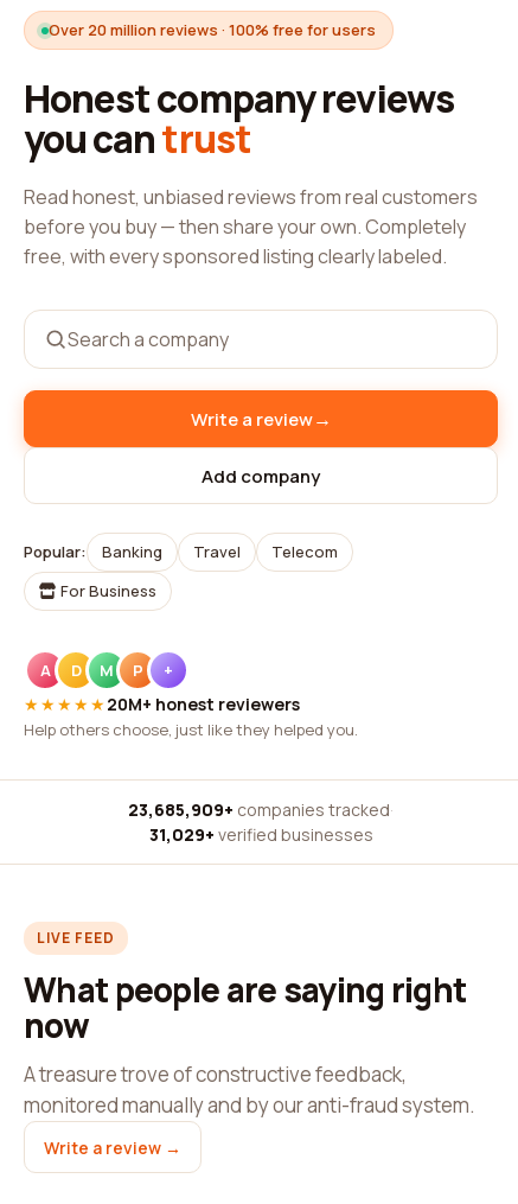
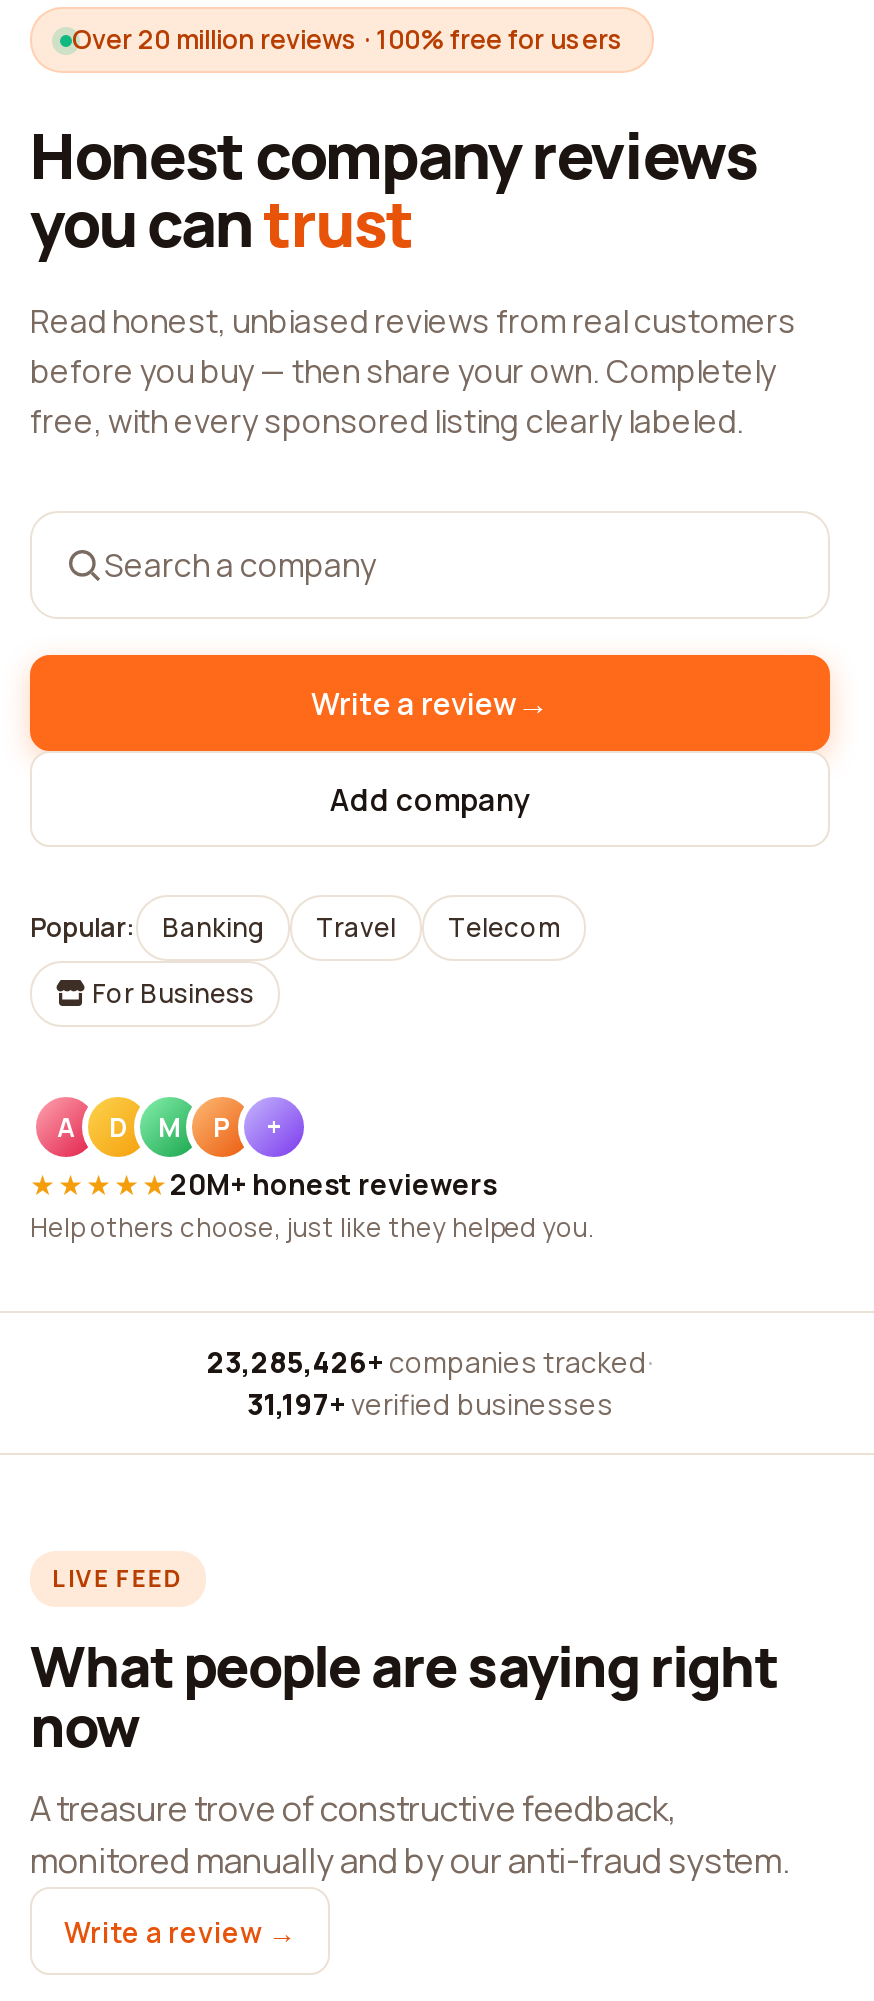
[128,798,394,821] 23,685,909+ companies tracked · -> [207,1343,653,1381] 23,285,426+ companies tracked ·
[149,823,373,846] 31,029+ verified businesses -> [247,1385,613,1423] 31,197+ verified businesses

